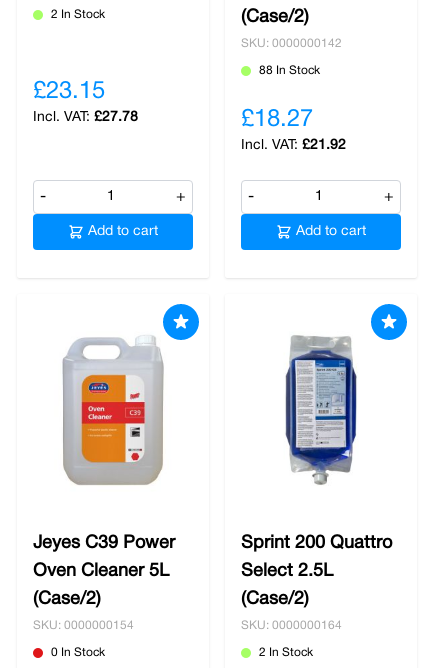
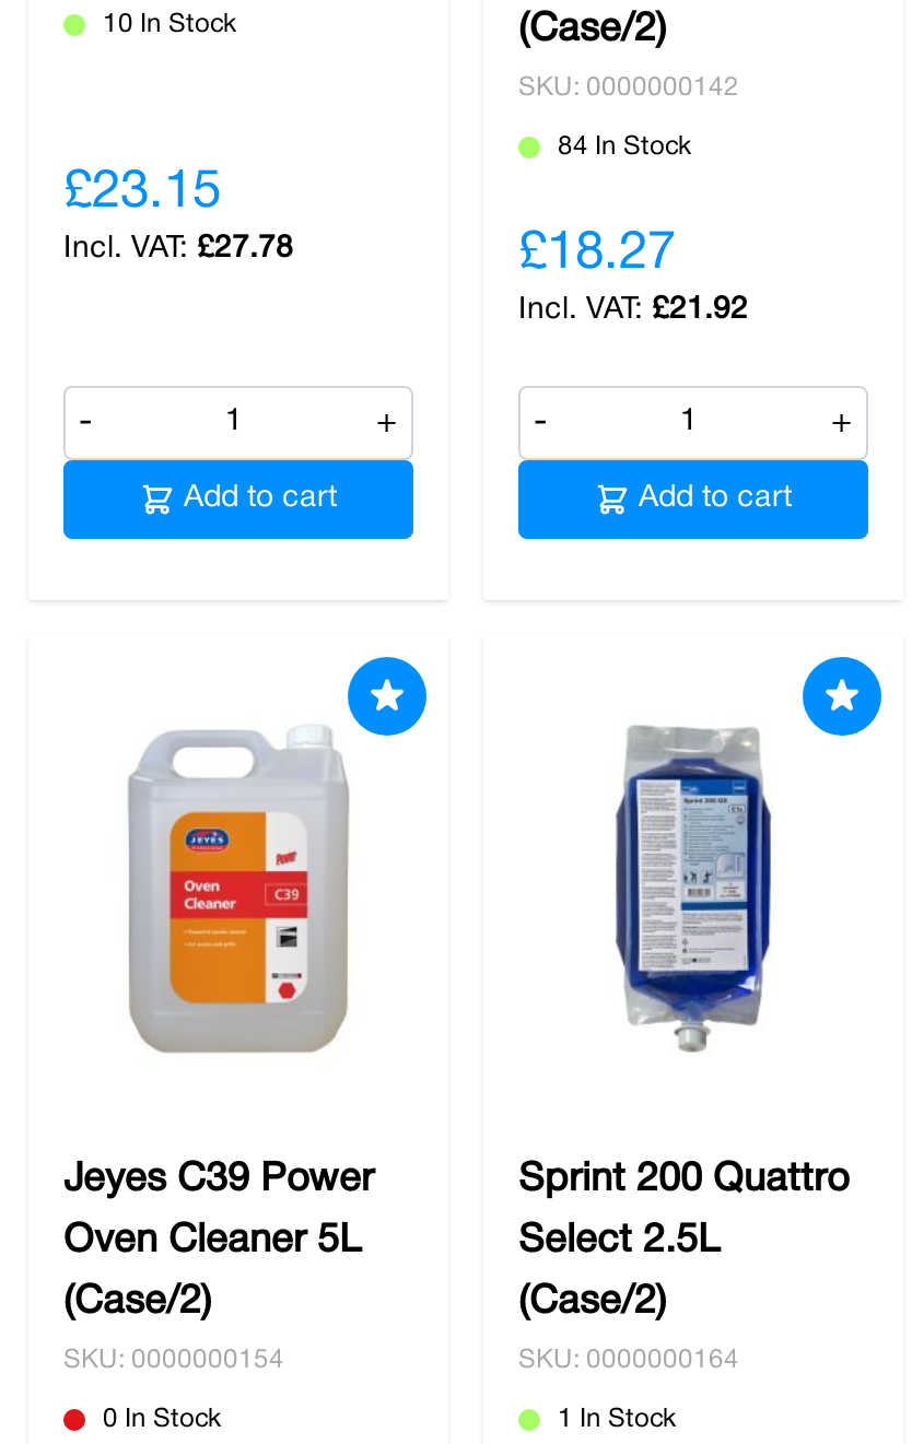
[51,9,105,20] 2 In Stock -> [103,12,236,36] 10 In Stock
[259,65,320,76] 88 In Stock -> [558,134,691,159] 84 In Stock
[259,647,313,658] 2 In Stock -> [558,1407,676,1431] 1 In Stock

